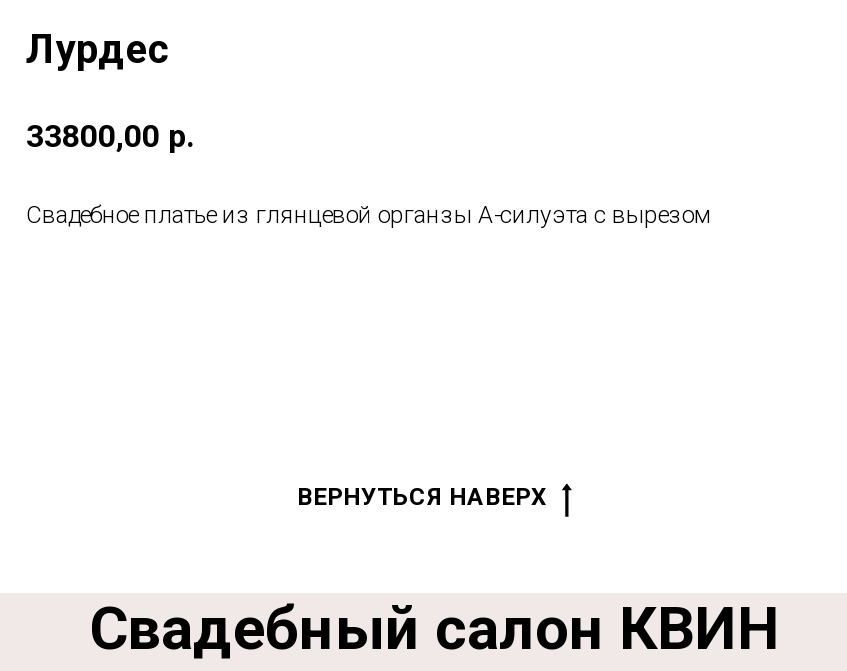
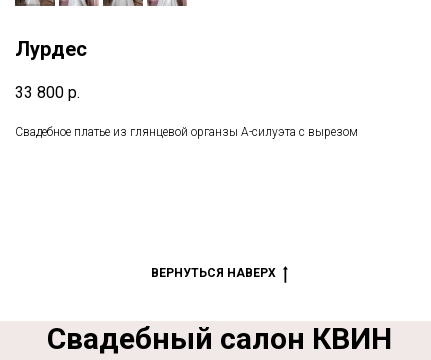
[26,118,194,156] 33800,00 р. -> [15,83,80,102] 33 800 р.

